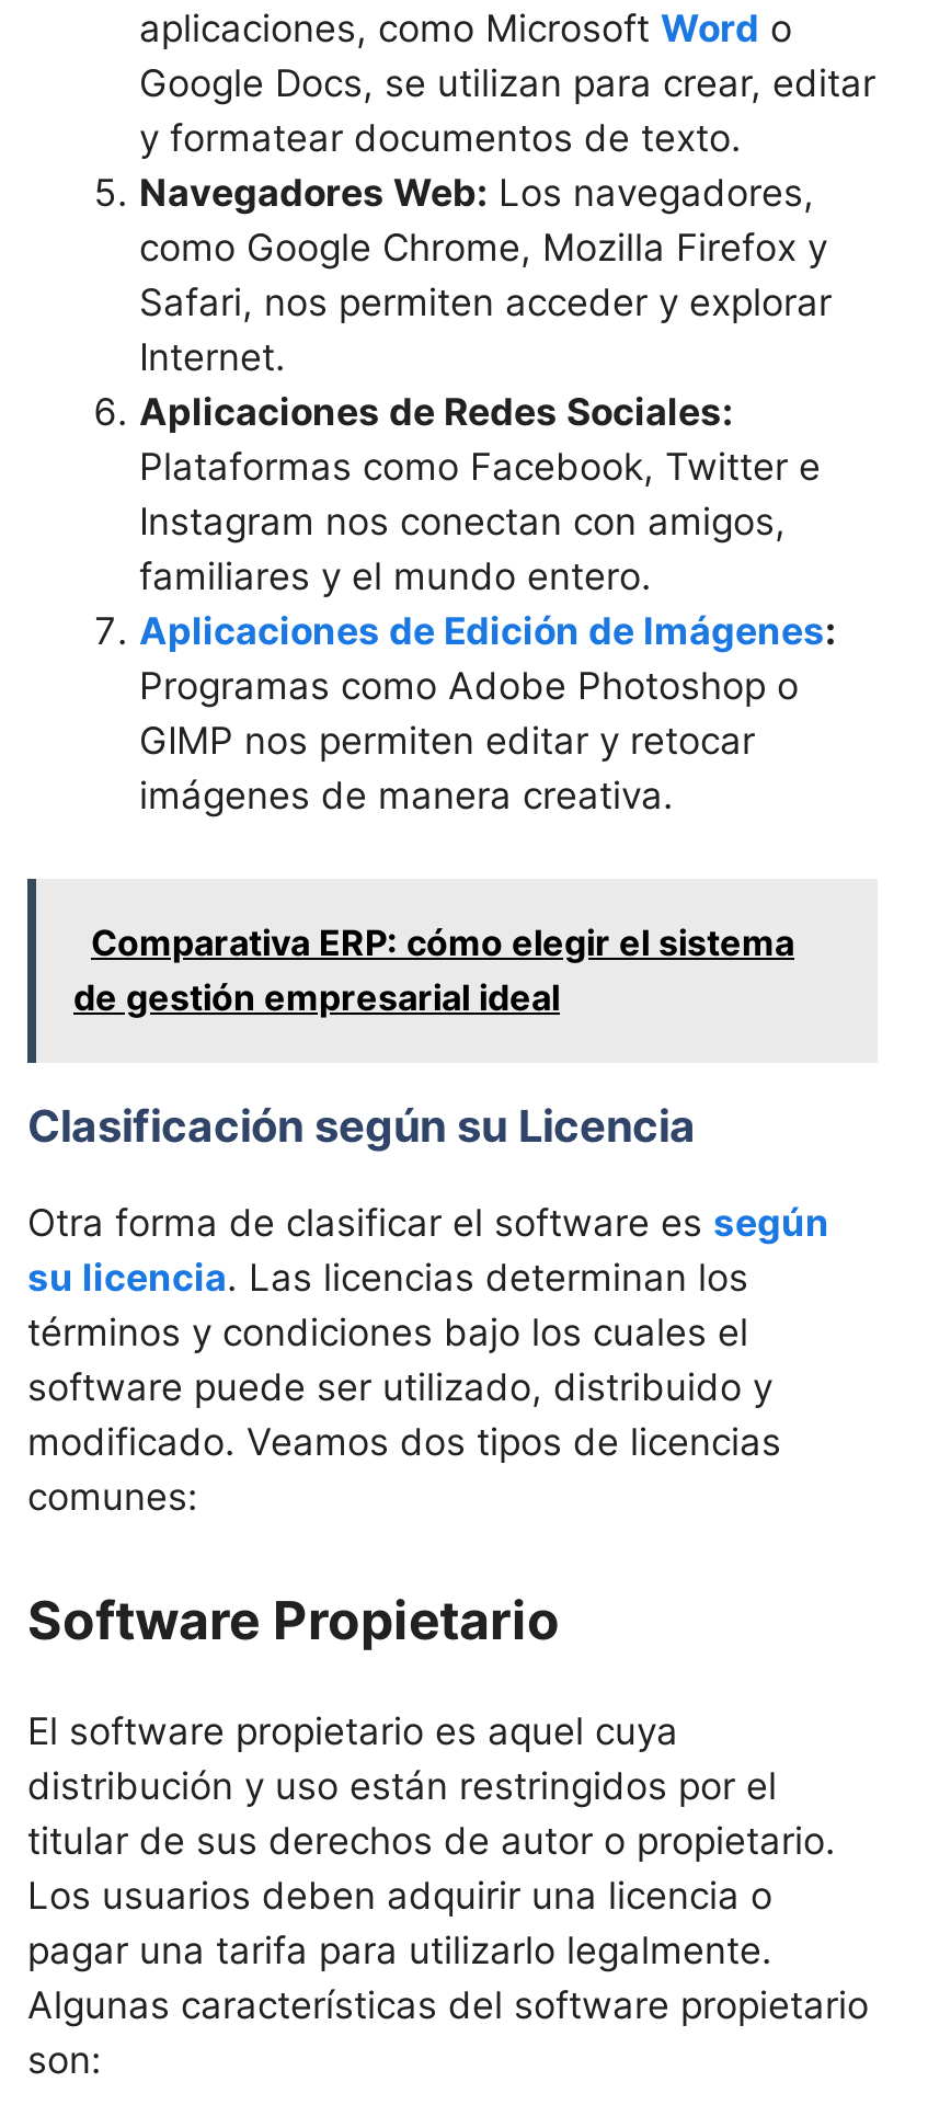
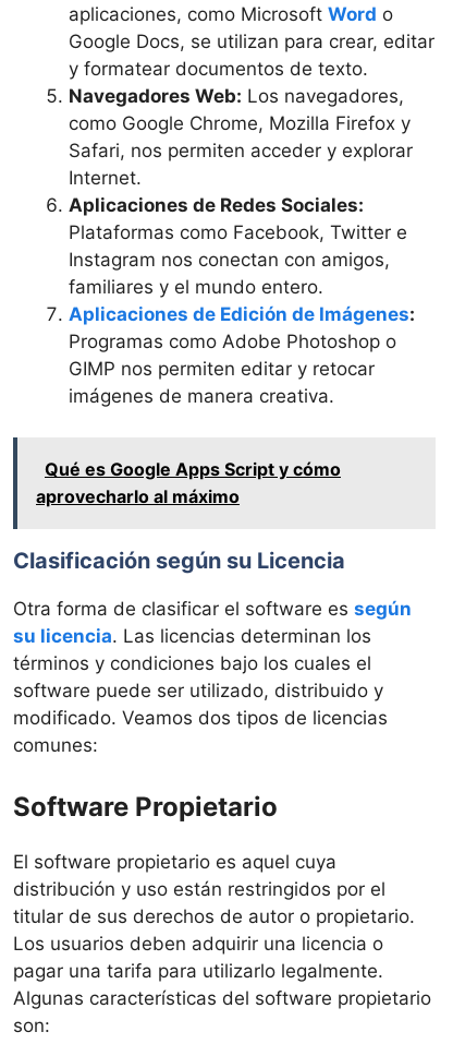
[73,920,794,1019] Comparativa ERP: cómo elegir el sistema | de gestión empresarial ideal -> [36,458,341,507] Qué es Google Apps Script y cómo | aprovecharlo al máximo

